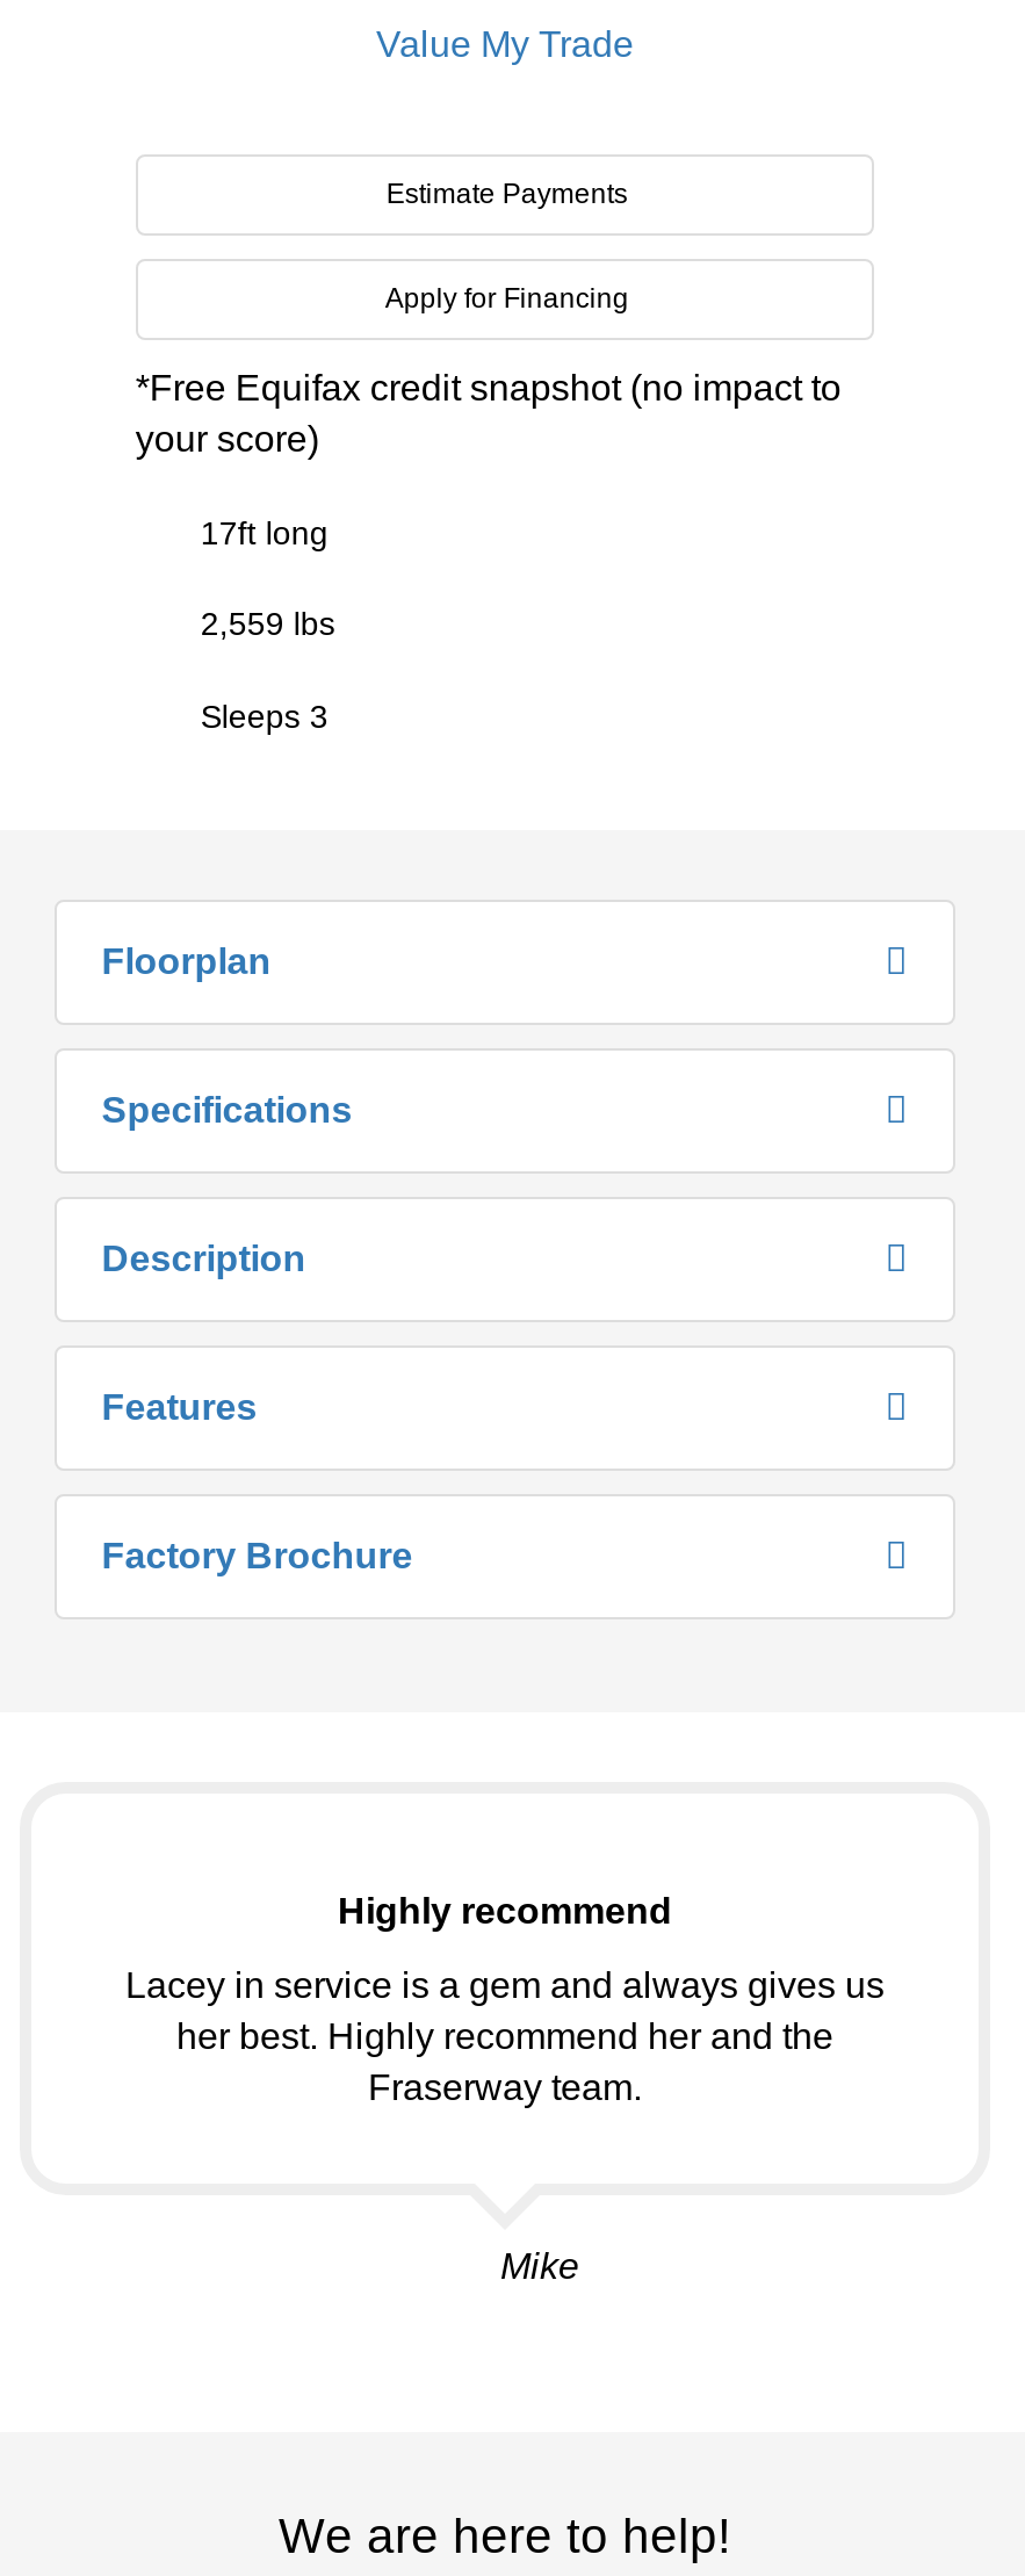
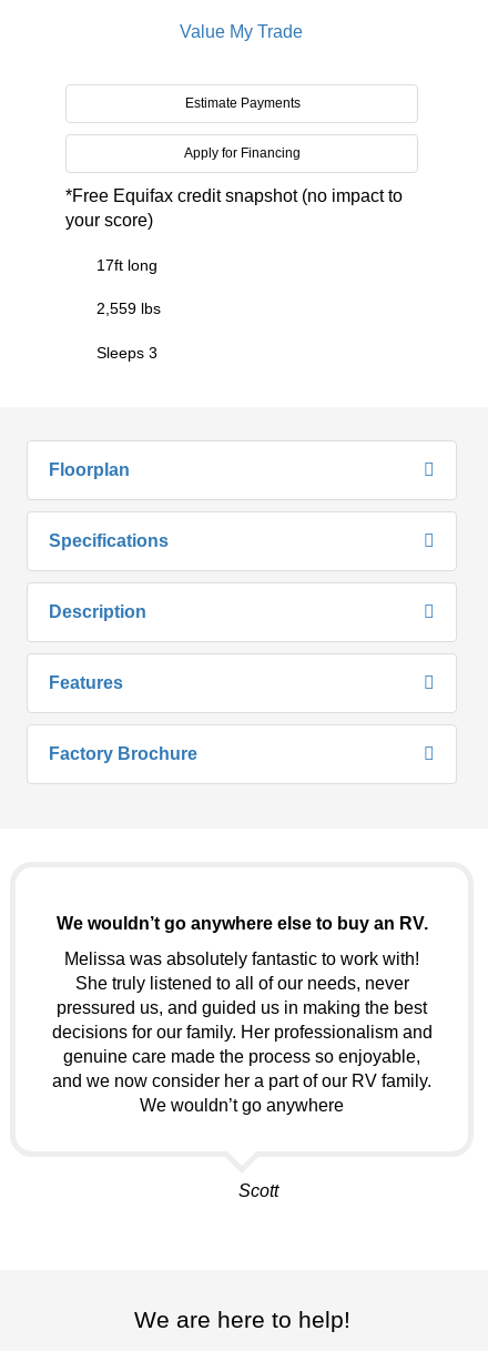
[338,1892,672,1931] Highly recommend -> [56,914,428,933] We wouldn’t go anywhere else to buy an RV.
[125,1966,885,2107] Lacey in service is a gem and always gives us | her best. Highly recommend her and the | Fraserway team. -> [52,950,432,1115] Melissa was absolutely fantastic to work with! | She truly listened to all of our needs, never | pressured us, and guided us in making the best | decisions for our family. Her professionalism and | genuine care made the process so enjoyable, | and we now consider her a part of our RV family. | We wouldn’t go anywhere
[500,2247,579,2286] Mike -> [238,1182,278,1200] Scott

